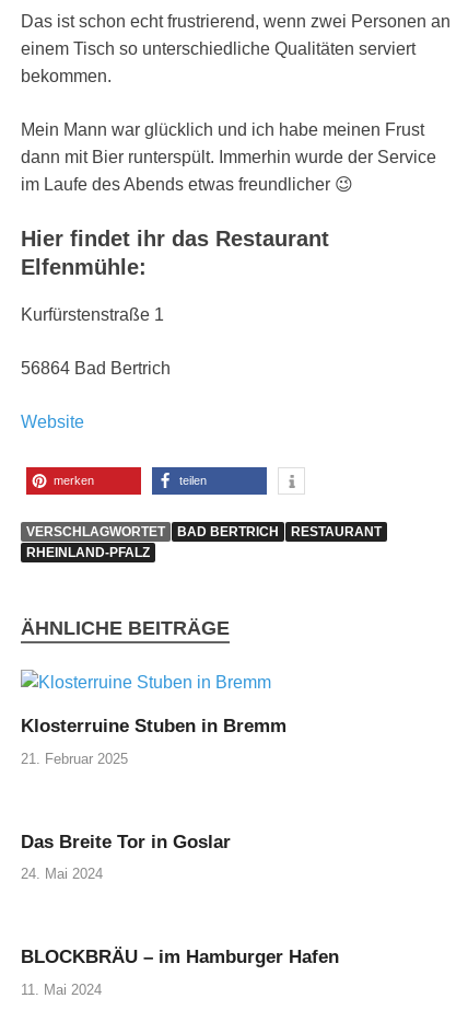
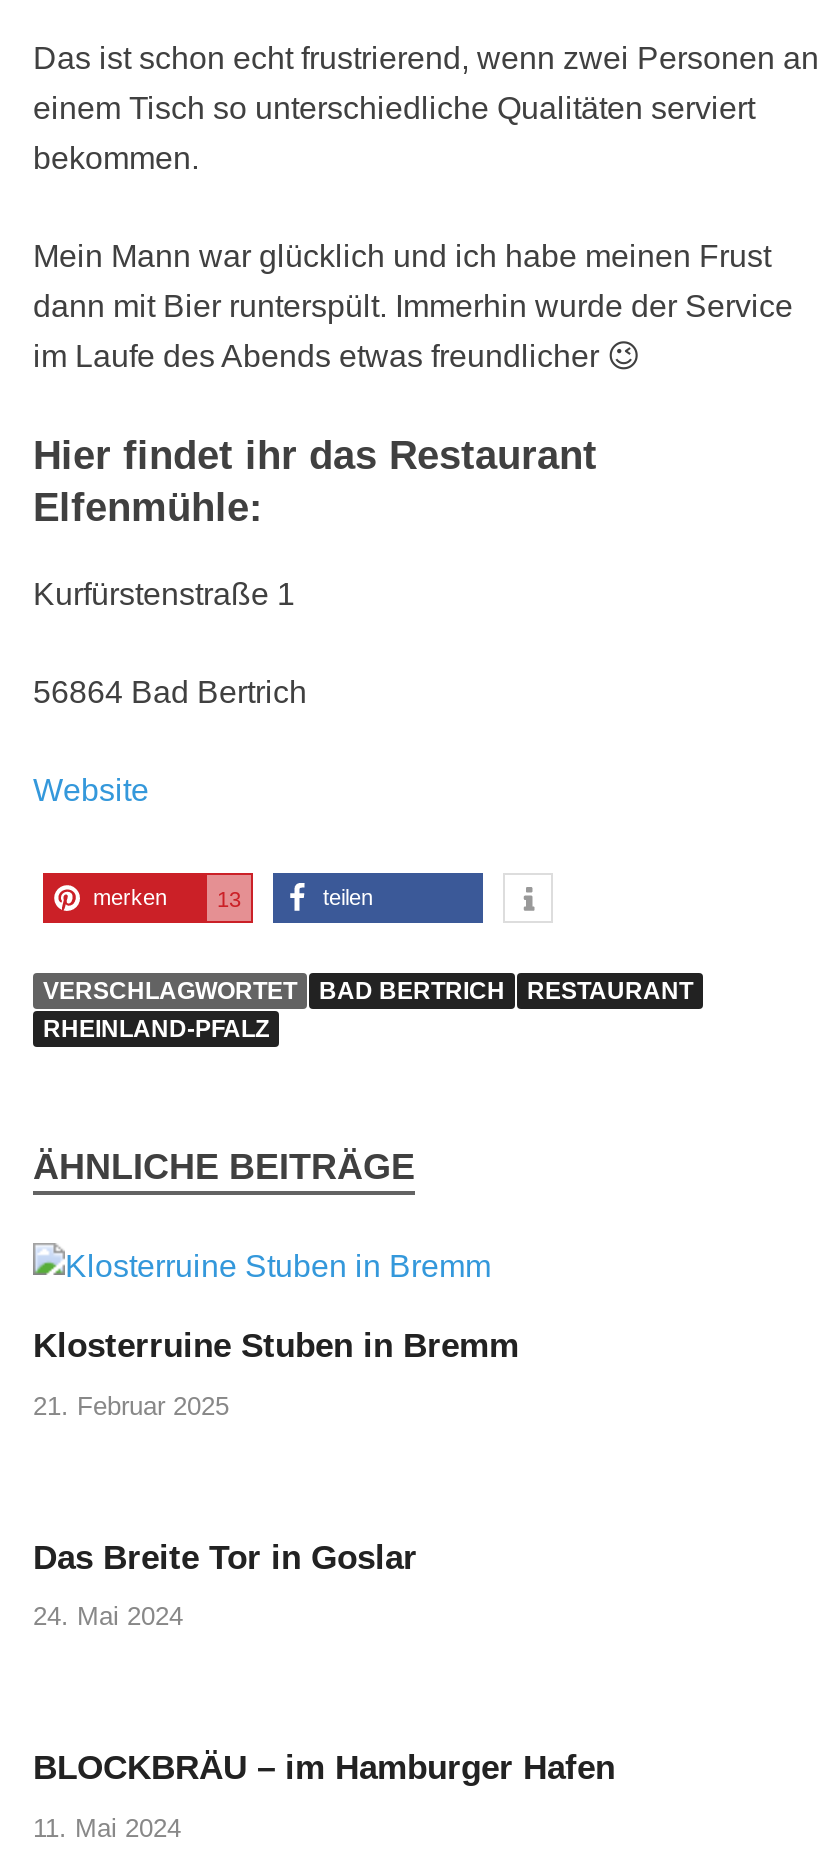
none -> [217,888,241,912] 13

